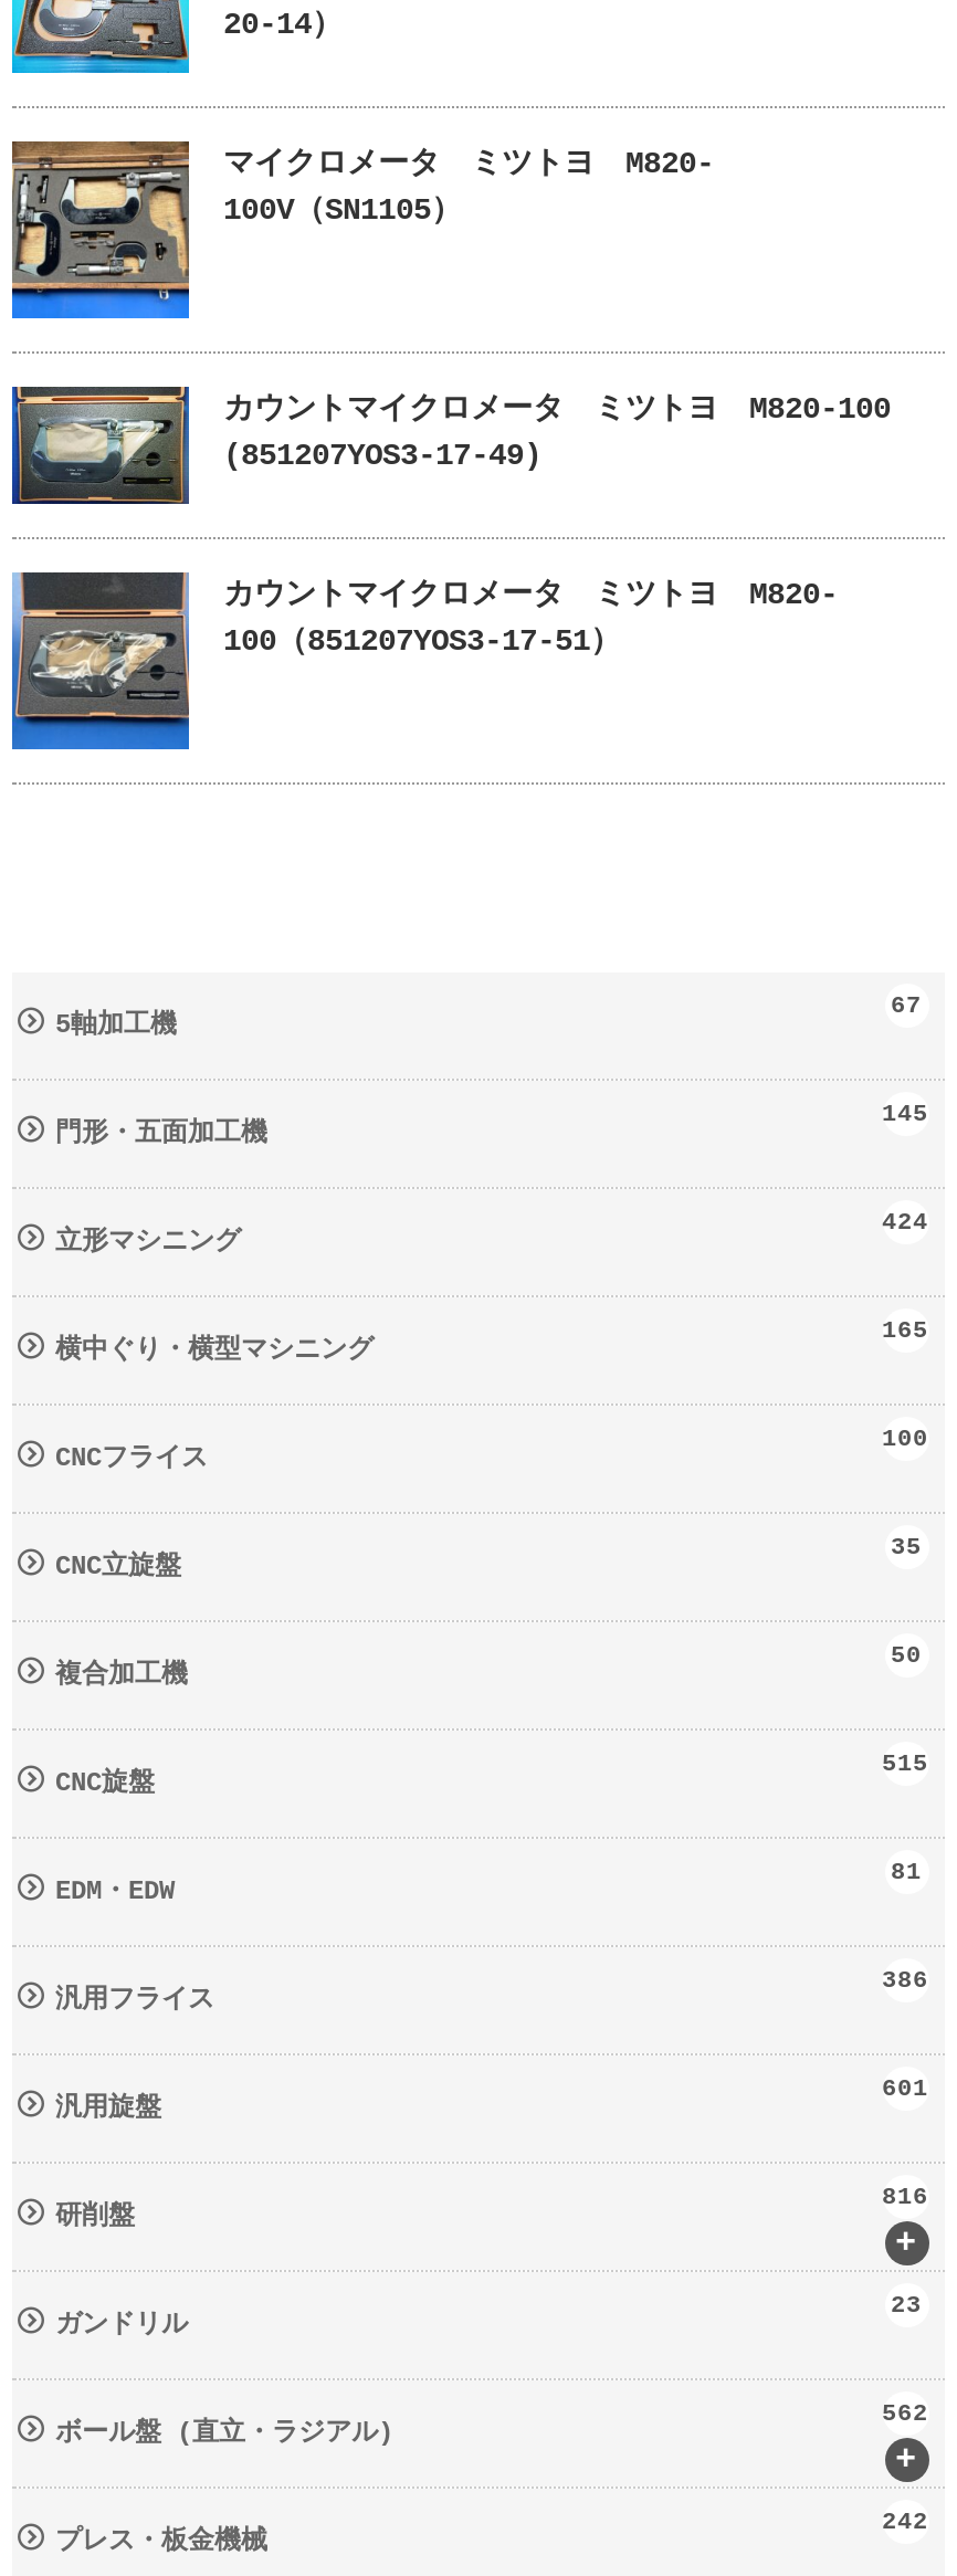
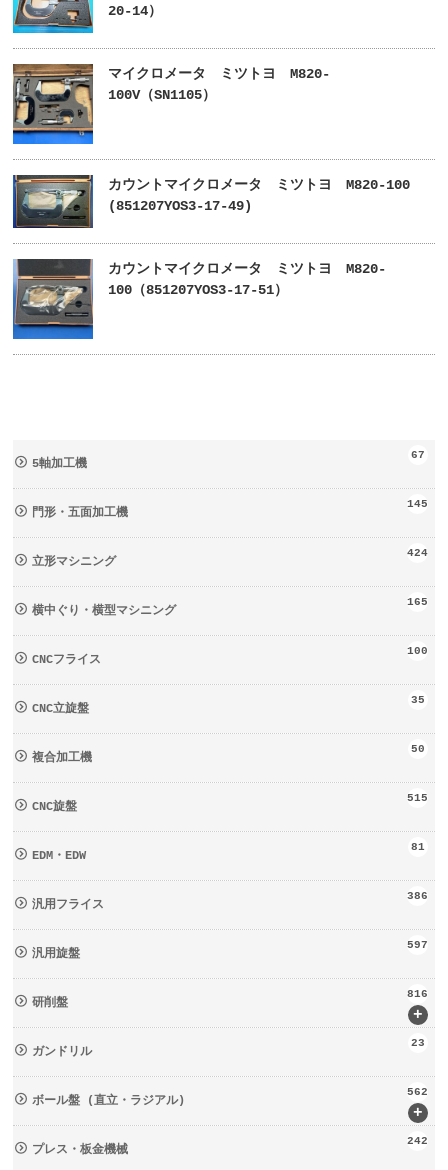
[882,2075,928,2101] 601 -> [406,939,427,951] 597

